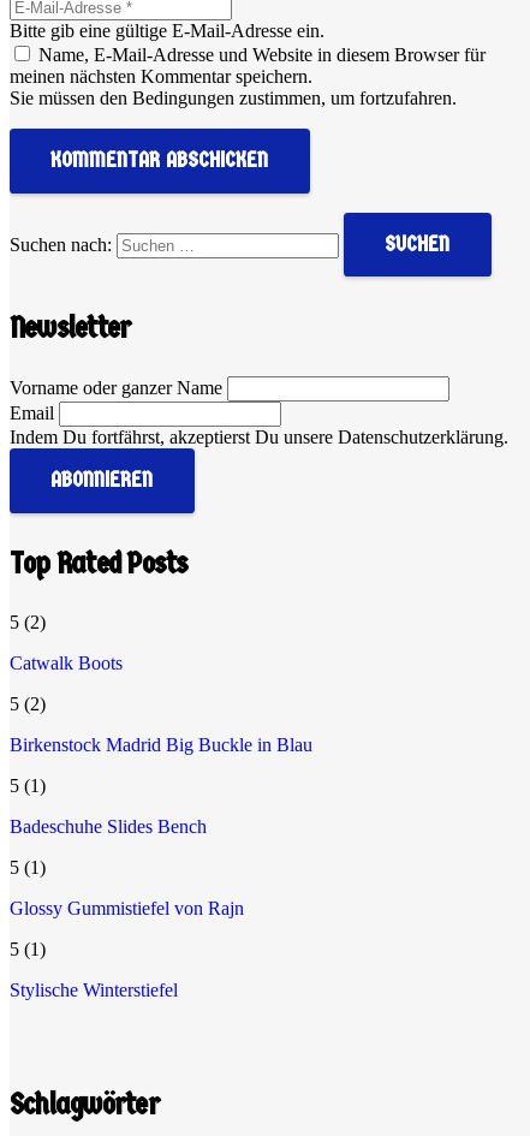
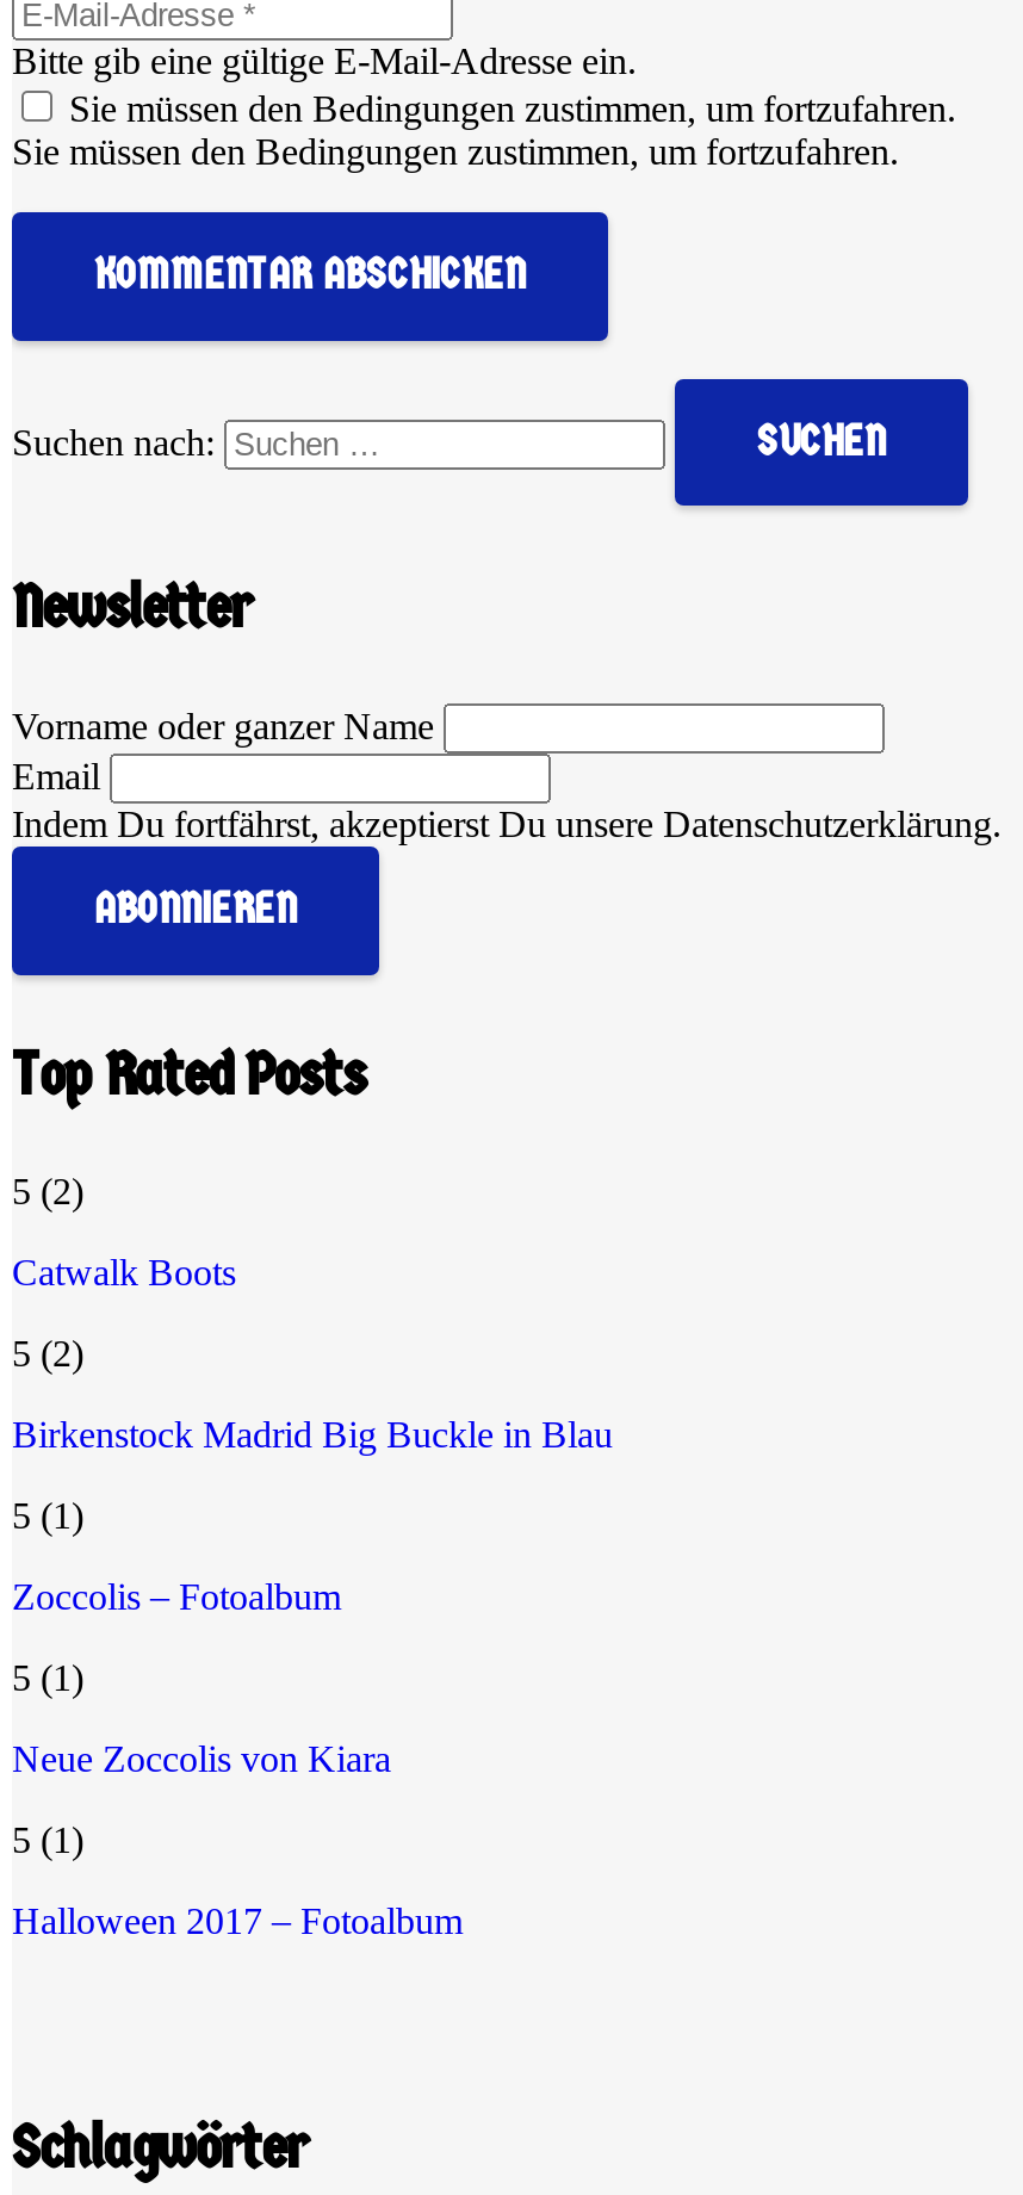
[10,44,486,86] Name, E-Mail-Adresse und Website in diesem Browser für | meinen nächsten Kommentar speichern. -> [69,88,956,128] Sie müssen den Bedingungen zustimmen, um fortzufahren.
[10,817,207,837] Badeschuhe Slides Bench -> [12,1577,341,1617] Zoccolis – Fotoalbum
[10,898,244,919] Glossy Gummistiefel von Rajn -> [12,1739,391,1780] Neue Zoccolis von Kiara
[10,980,178,1001] Stylische Winterstiefel -> [12,1901,463,1942] Halloween 2017 – Fotoalbum

